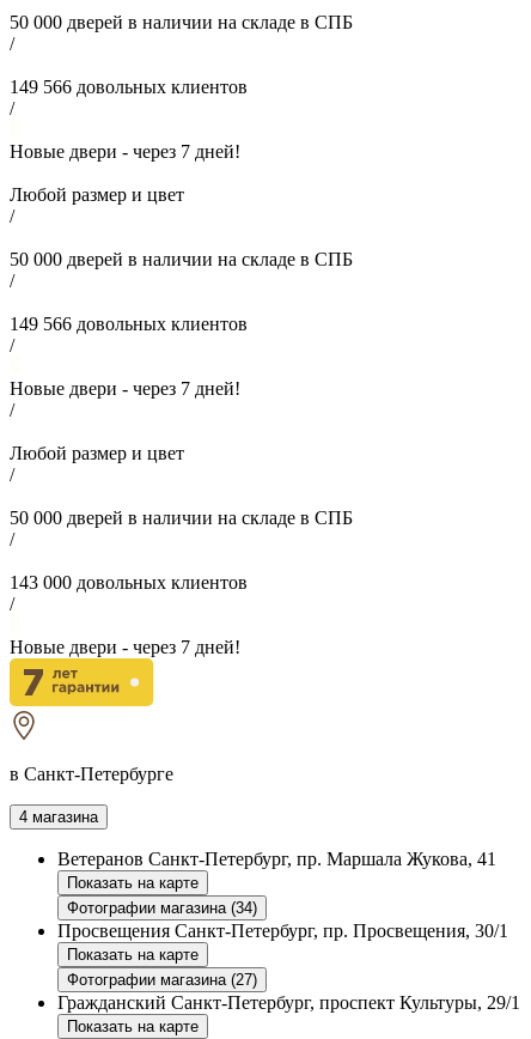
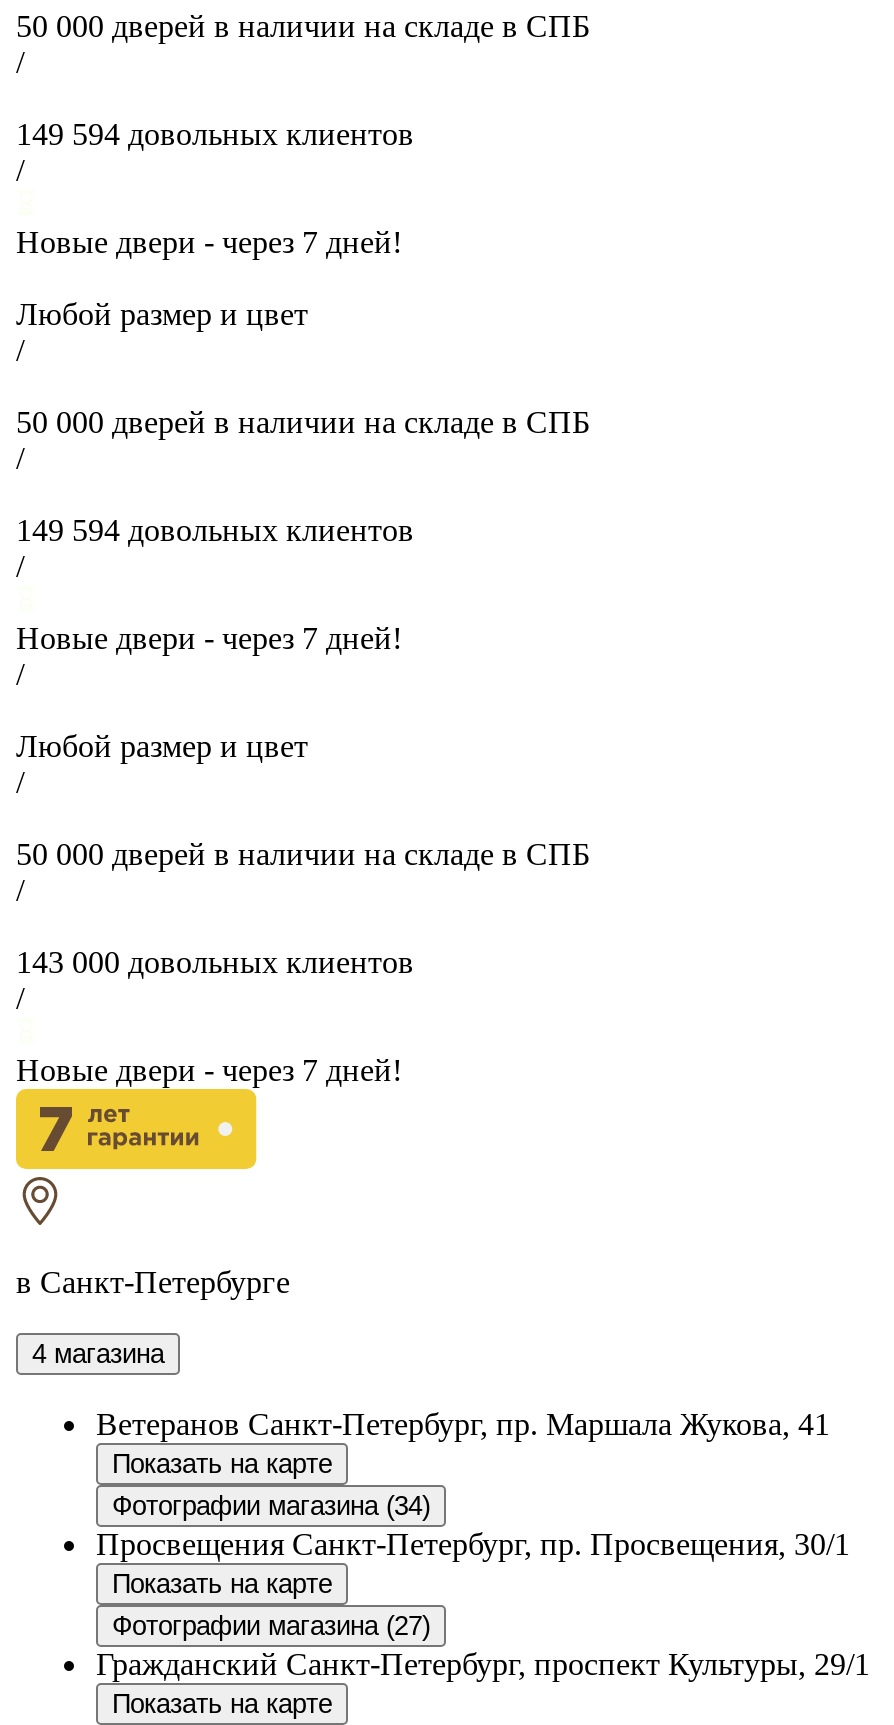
[10,77,248,97] 149 566 довольных клиентов -> [16,117,414,151] 149 594 довольных клиентов
[10,314,248,334] 149 566 довольных клиентов -> [16,513,414,547] 149 594 довольных клиентов

